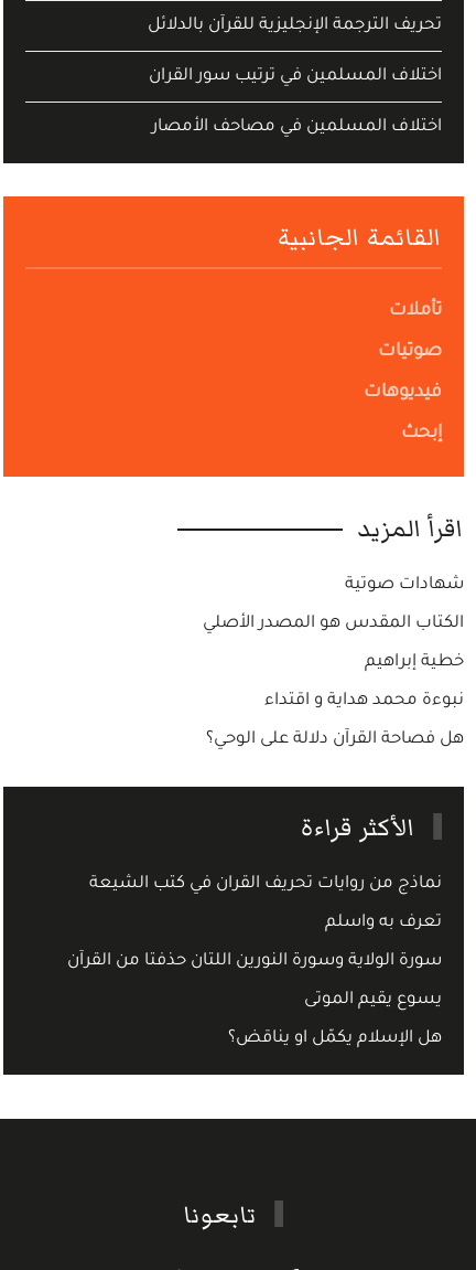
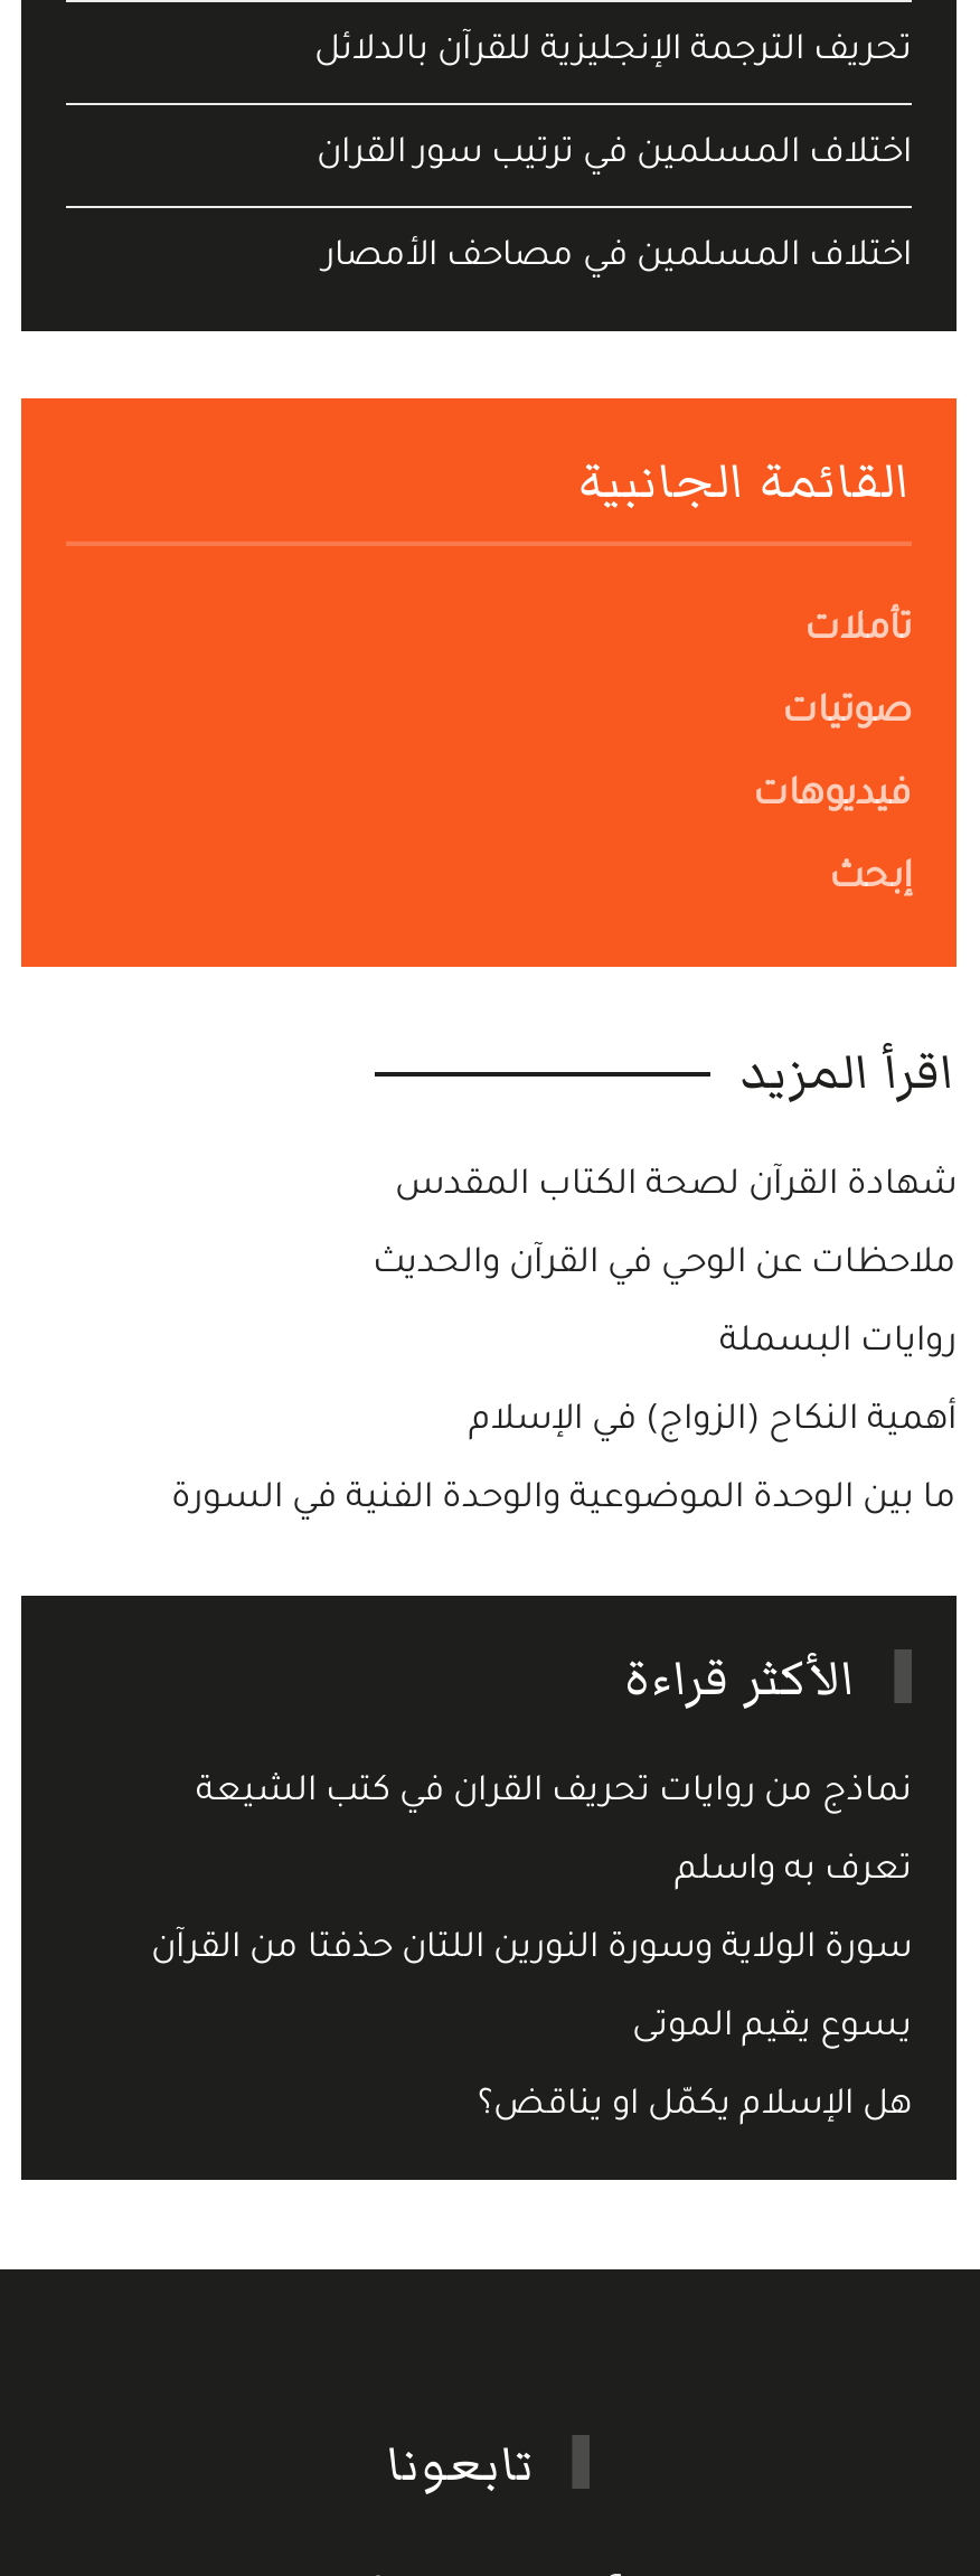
[345,576,464,595] شهادات صوتية -> [395,1168,957,1206] شهادة القرآن لصحة الكتاب المقدس
[203,614,464,633] الكتاب المقدس هو المصدر الأصلي -> [373,1246,957,1284] ملاحظات عن الوحي في القرآن والحديث
[365,653,464,672] خطية إبراهيم -> [719,1325,957,1363] روايات البسملة
[264,692,464,710] نبوءة محمد هداية و اقتداء -> [469,1403,957,1441] أهمية النكاح (الزواج) في الإسلام
[206,730,464,749] هل فصاحة القرآن دلالة على الوحي؟ -> [171,1481,957,1519] ما بين الوحدة الموضوعية والوحدة الفنية في السورة

